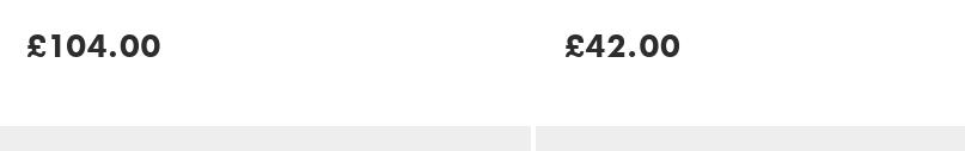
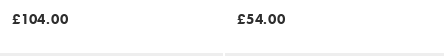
[564,23,681,65] £42.00 -> [237,9,286,27] £54.00

